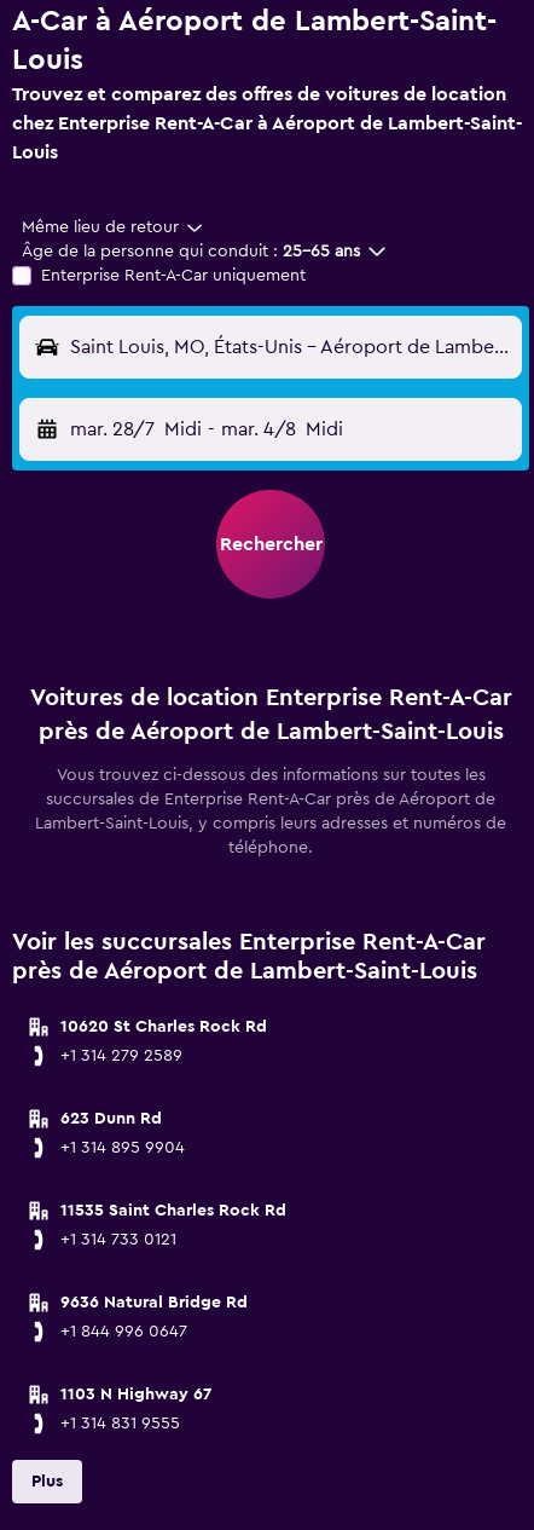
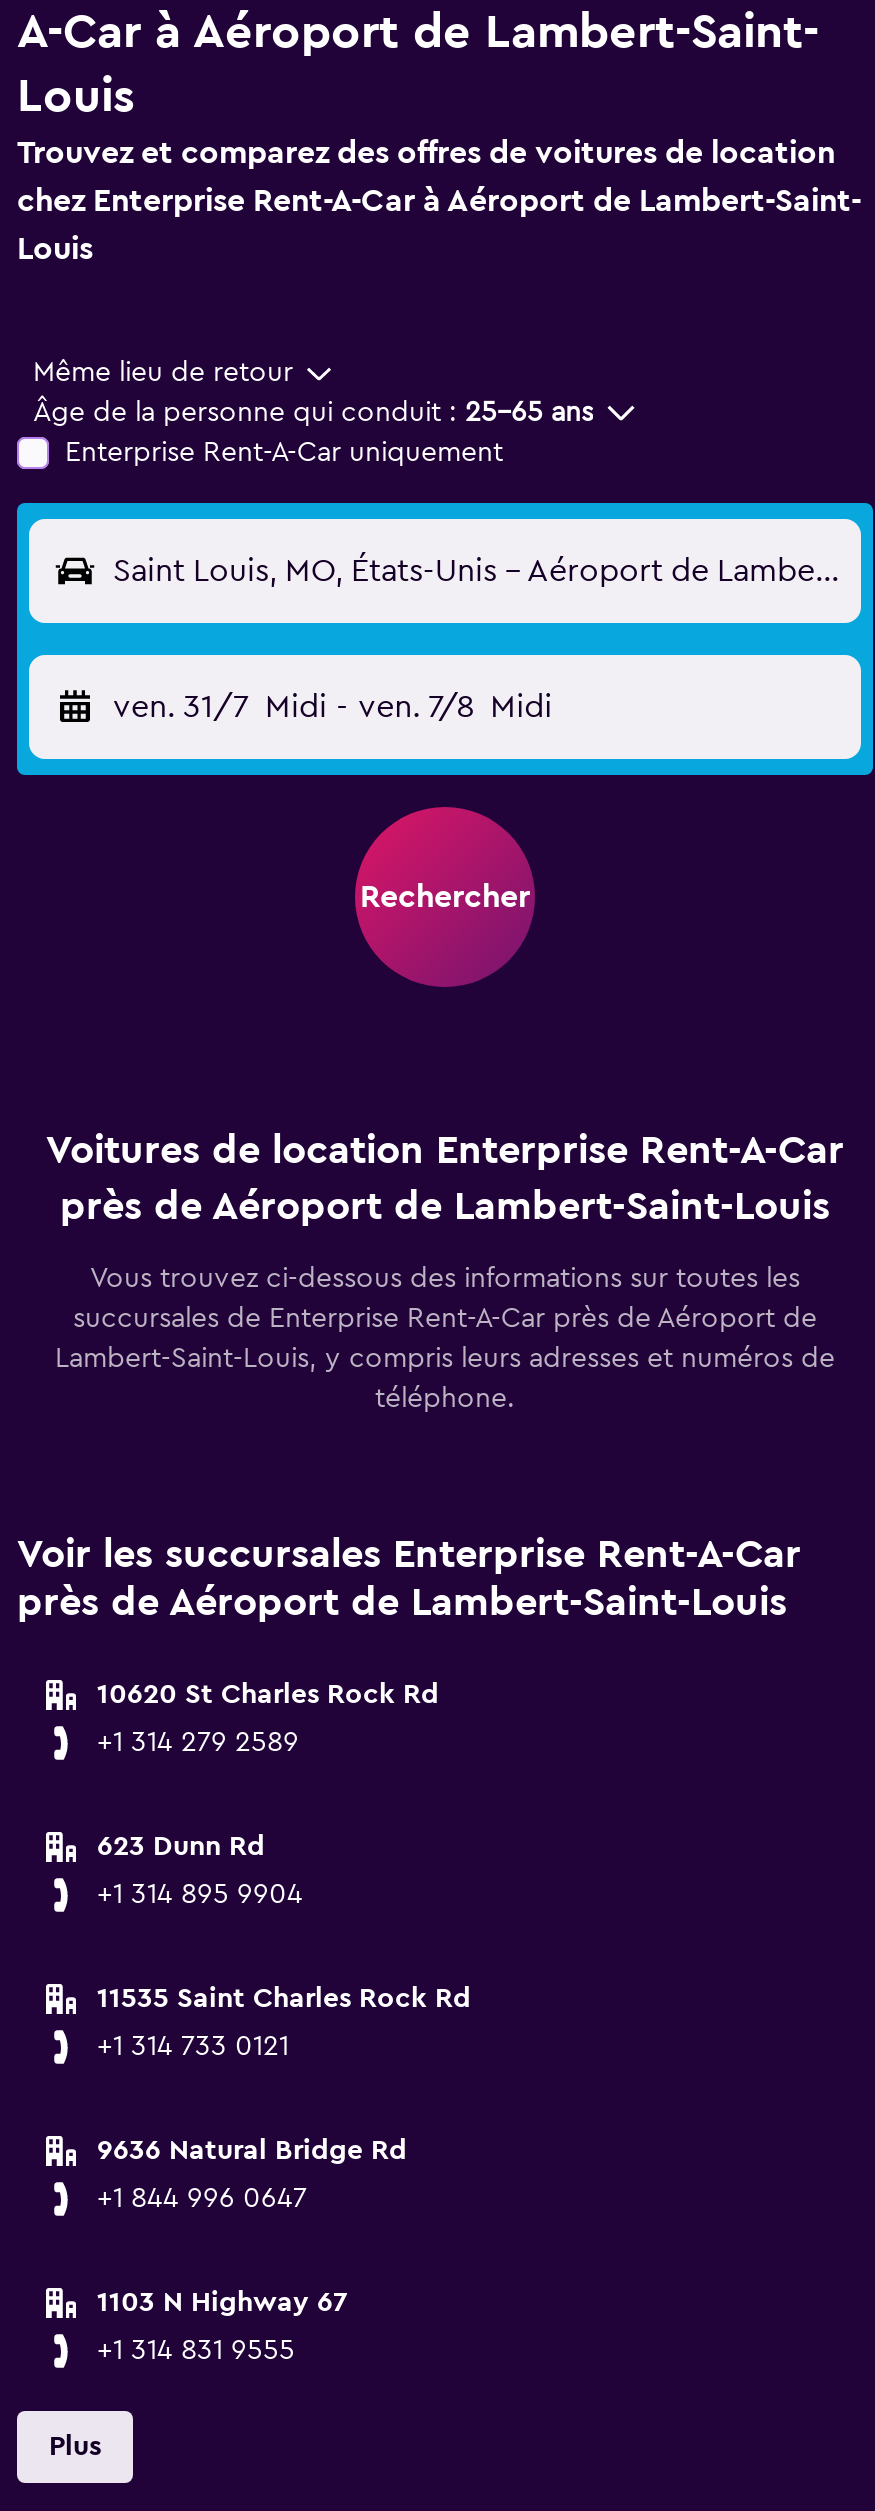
[70,420,343,439] mar. 28/7 Midi - mar. 4/8 Midi -> [113,691,552,723] ven. 31/7 Midi - ven. 7/8 Midi

